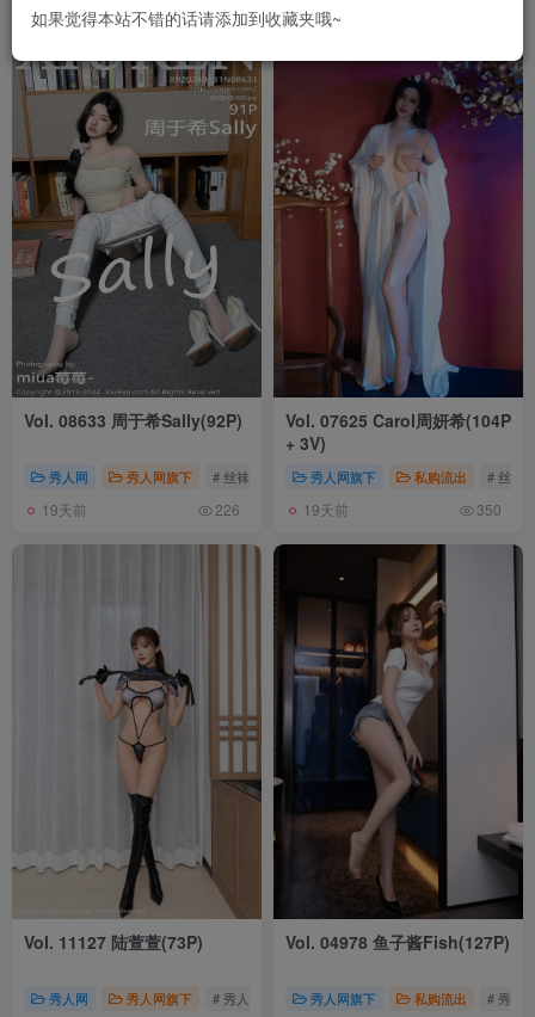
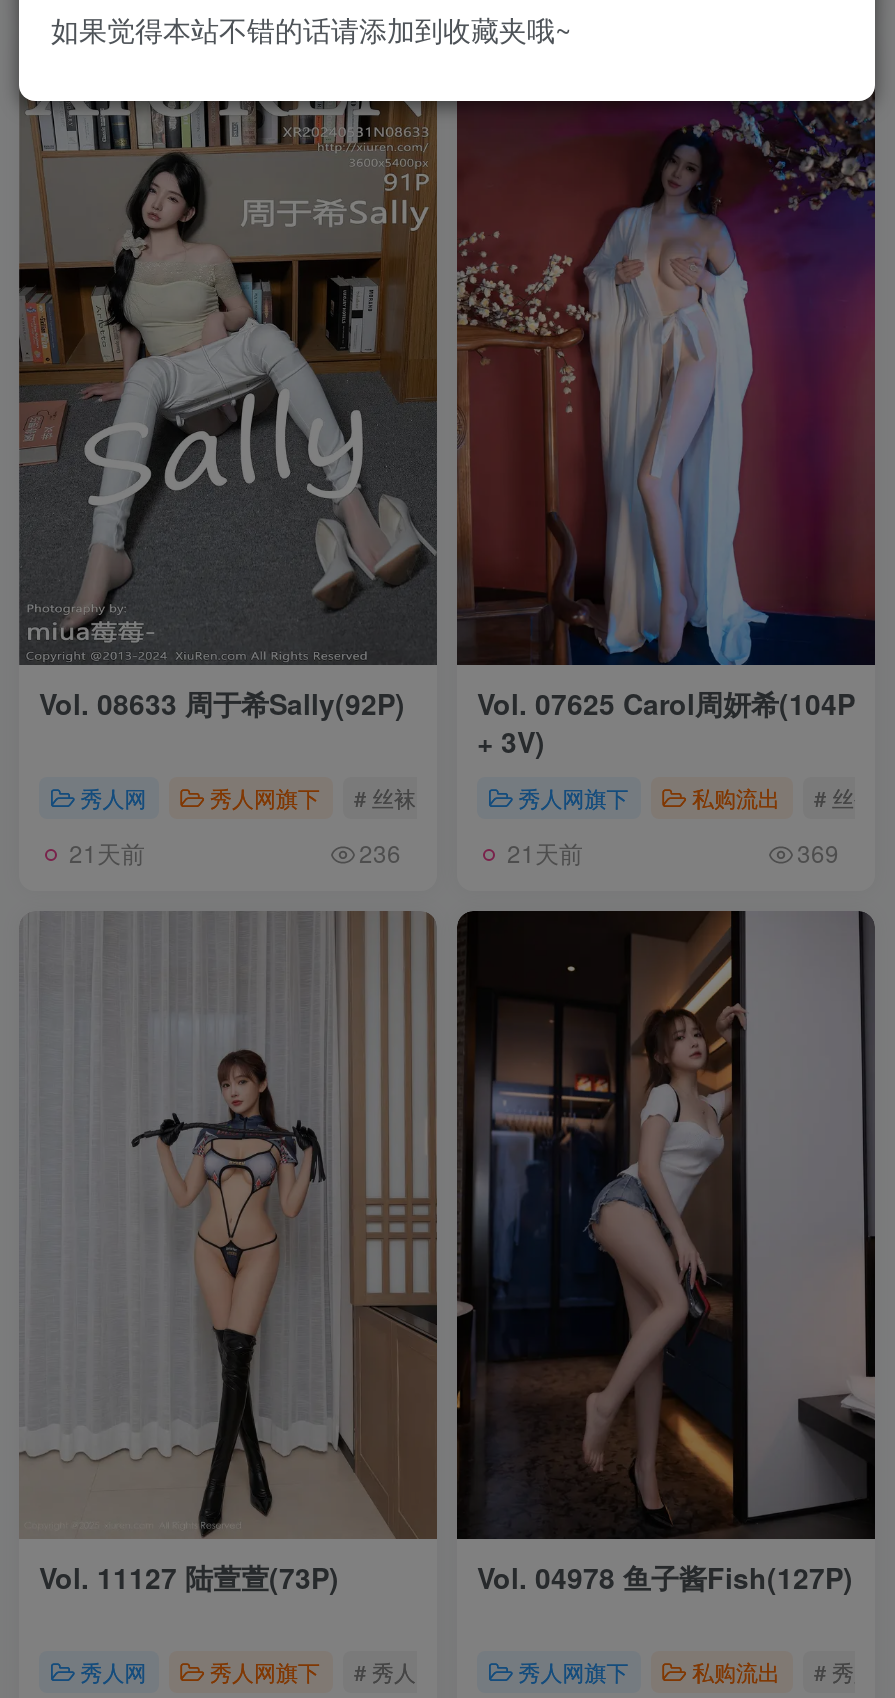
[42,499,87,519] 19天前 -> [69,835,145,869] 21天前
[215,499,240,520] 226 -> [359,836,401,870] 236
[303,499,349,519] 19天前 -> [507,835,583,869] 21天前
[476,499,502,520] 350 -> [797,836,839,870] 369

